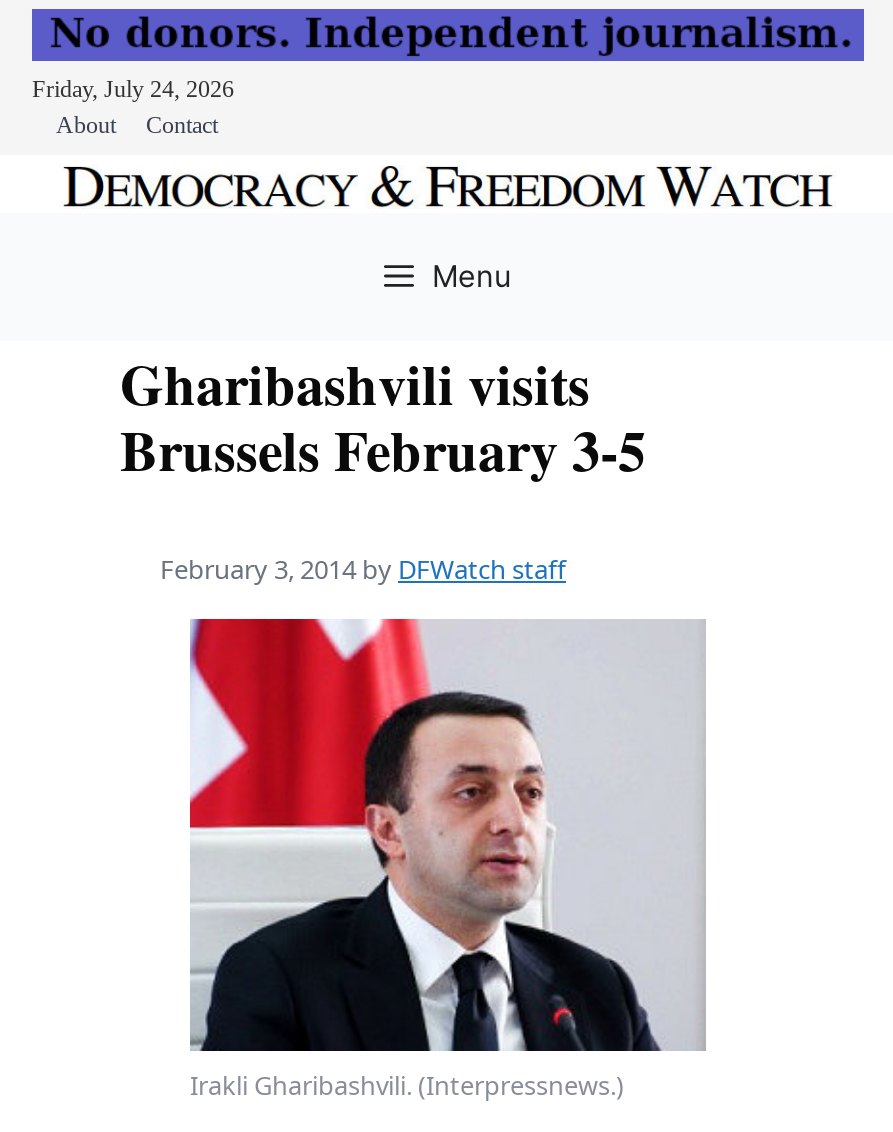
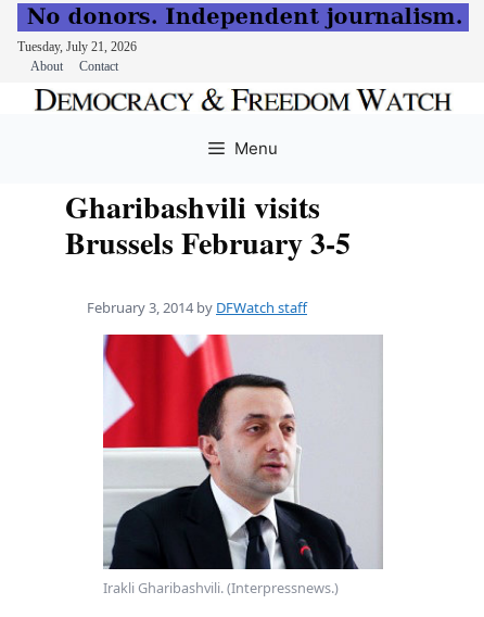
[32,75,234,103] Friday, July 24, 2026 -> [17,39,137,54] Tuesday, July 21, 2026

